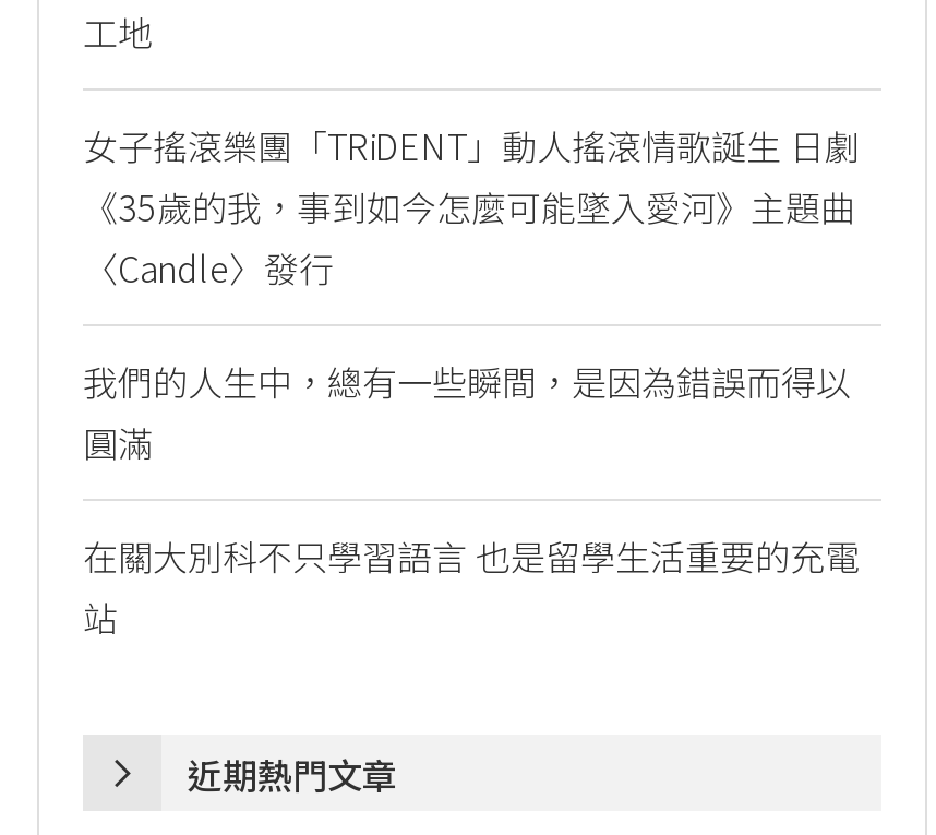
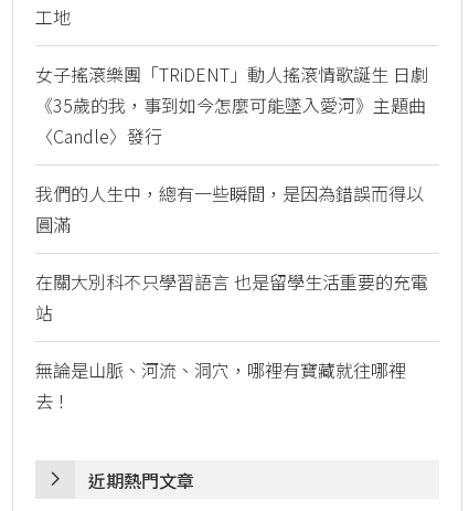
none -> [35,356,406,414] 無論是山脈、河流、洞穴，哪裡有寶藏就往哪裡 | 去！

